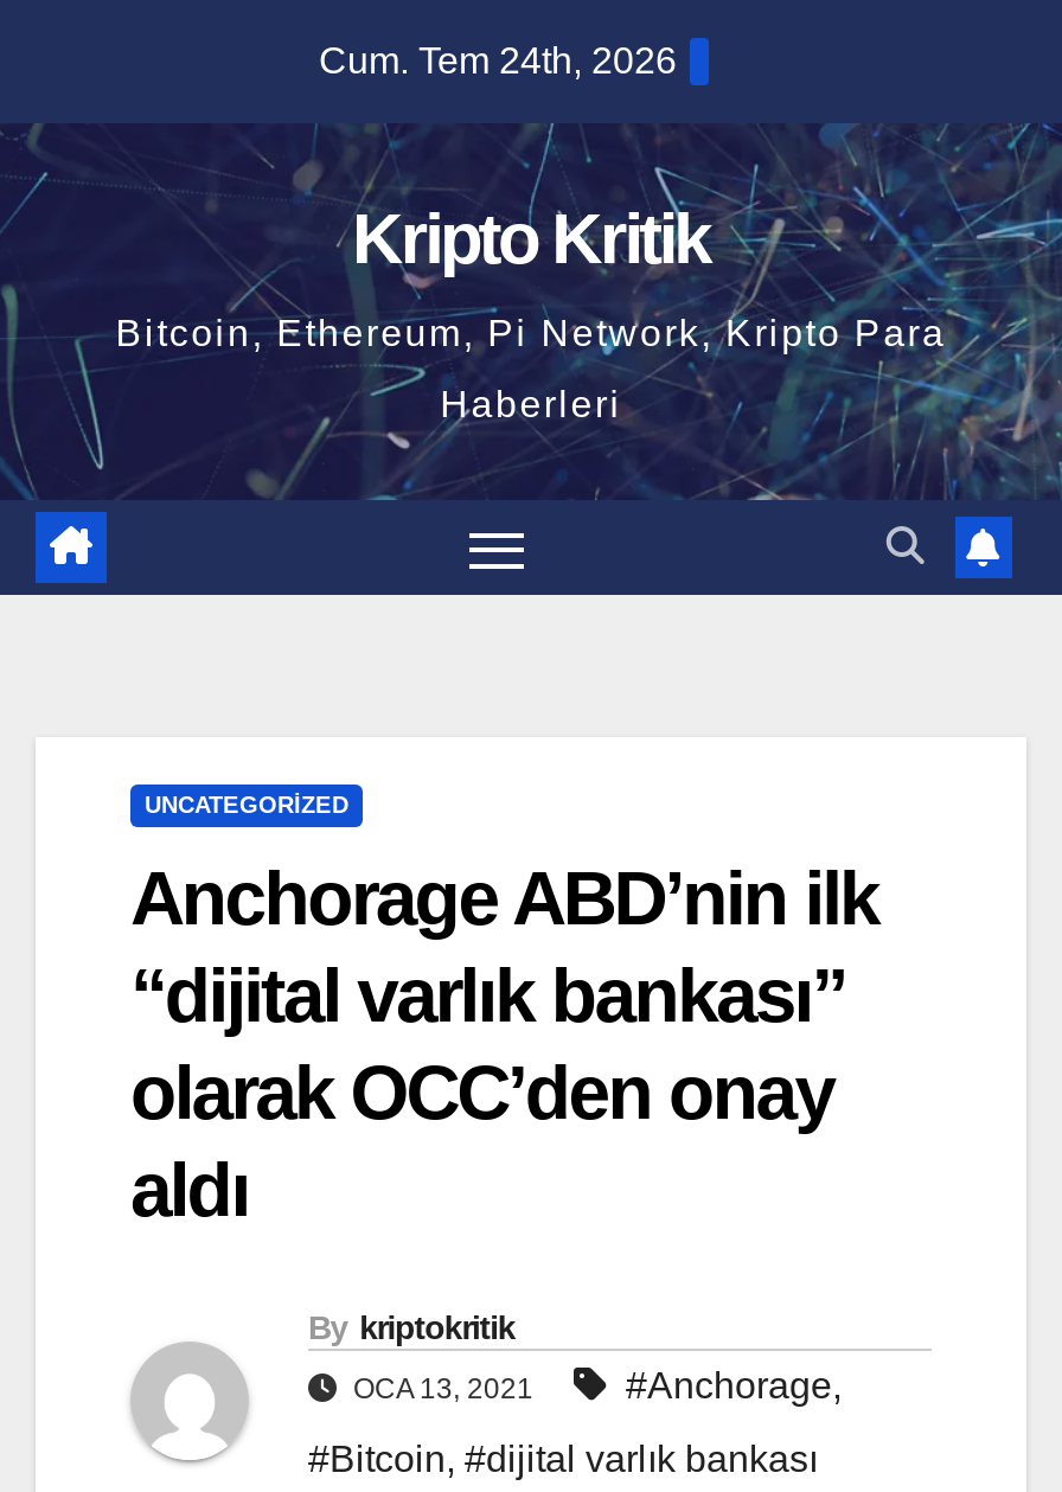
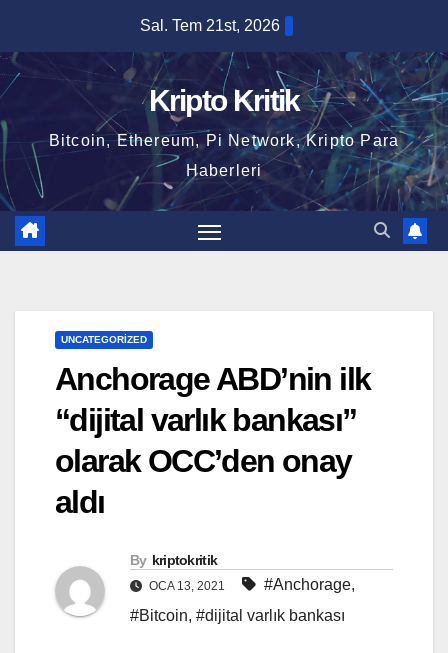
[319,40,677,81] Cum. Tem 24th, 2026 -> [140,17,280,34] Sal. Tem 21st, 2026

